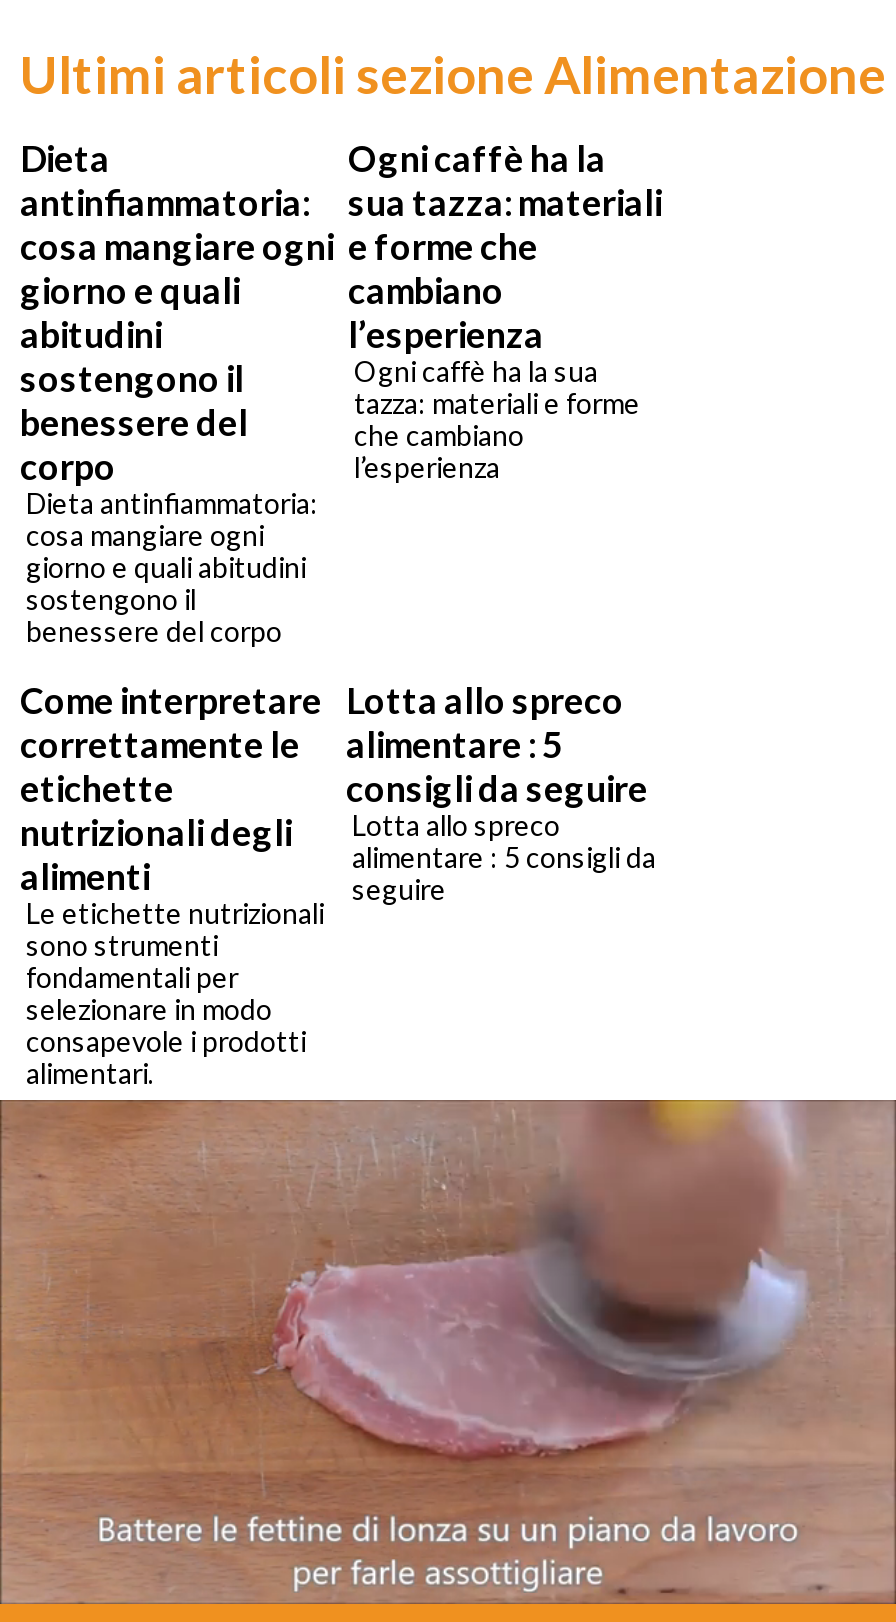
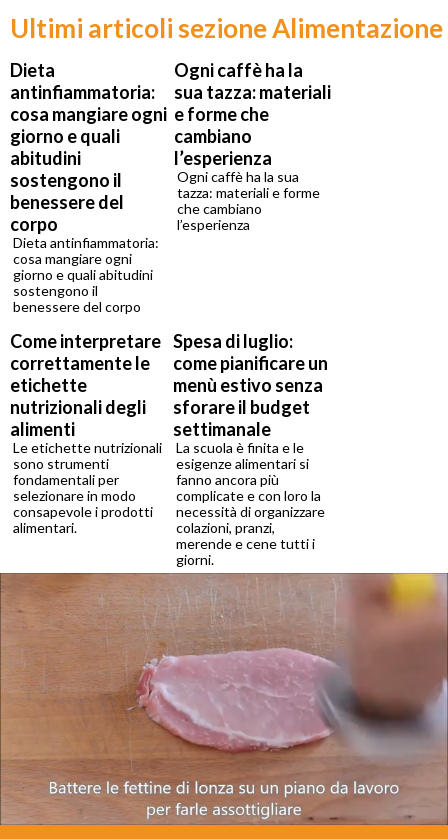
[346,678,656,906] Lotta allo spreco | alimentare : 5 | consigli da seguire | Lotta allo spreco | alimentare : 5 consigli da | seguire -> [173,330,328,568] Spesa di luglio: | come pianificare un | menù estivo senza | sforare il budget | settimanale | La scuola è finita e le | esigenze alimentari si | fanno ancora più | complicate e con loro la | necessità di organizzare | colazioni, pranzi, | merende e cene tutti i | giorni.
[460,1100,890,1462] [image] -> [226,573,445,752] [image]

